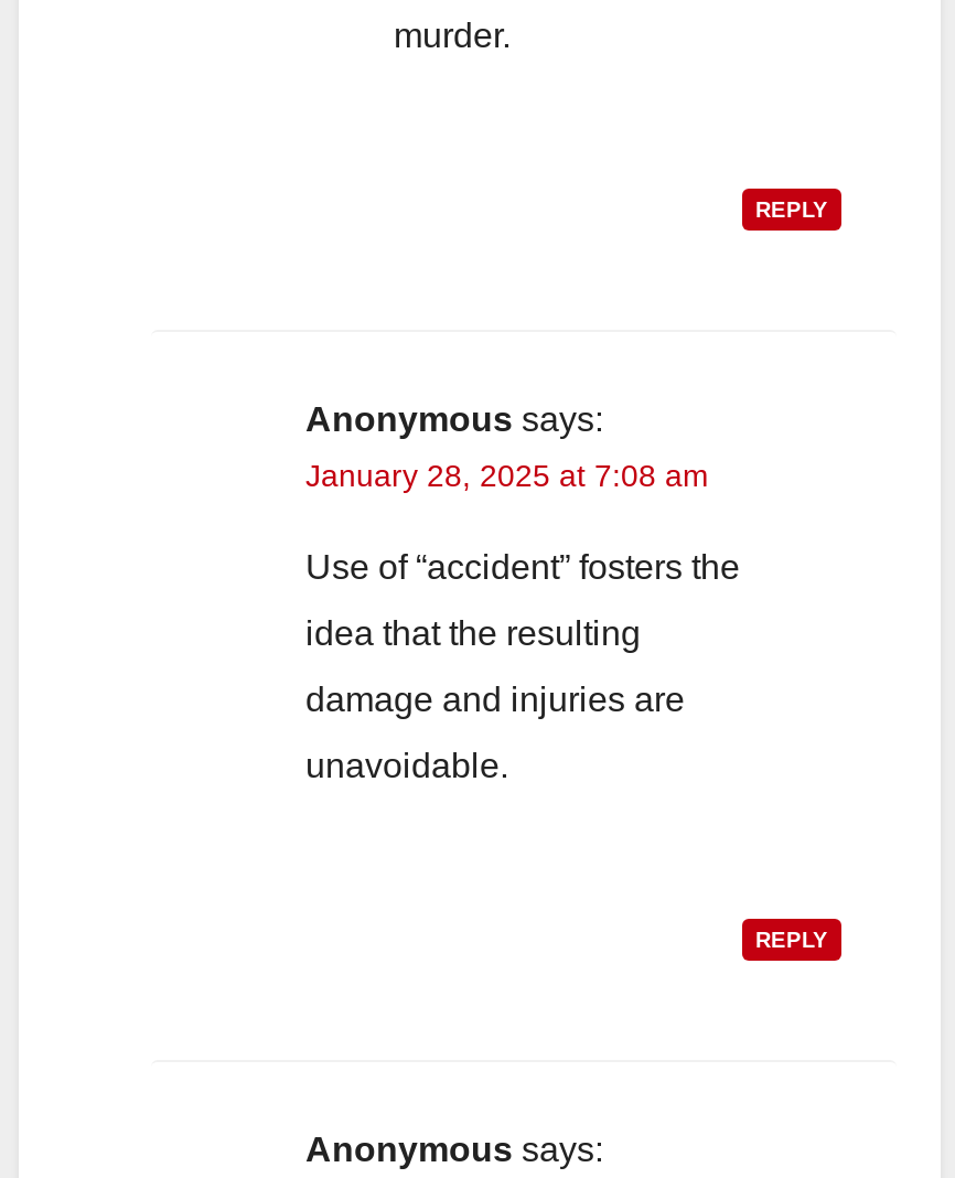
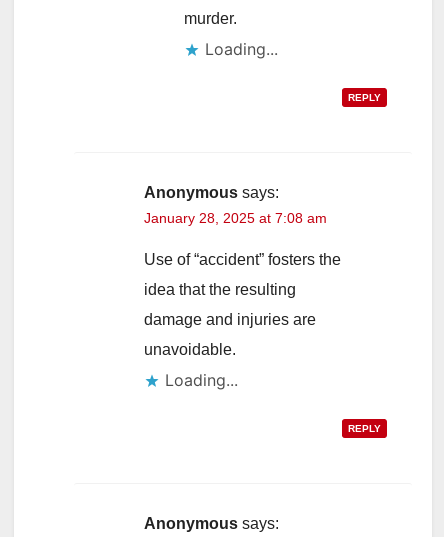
none -> [205,39,278,59] Loading...
none -> [165,370,238,390] Loading...

